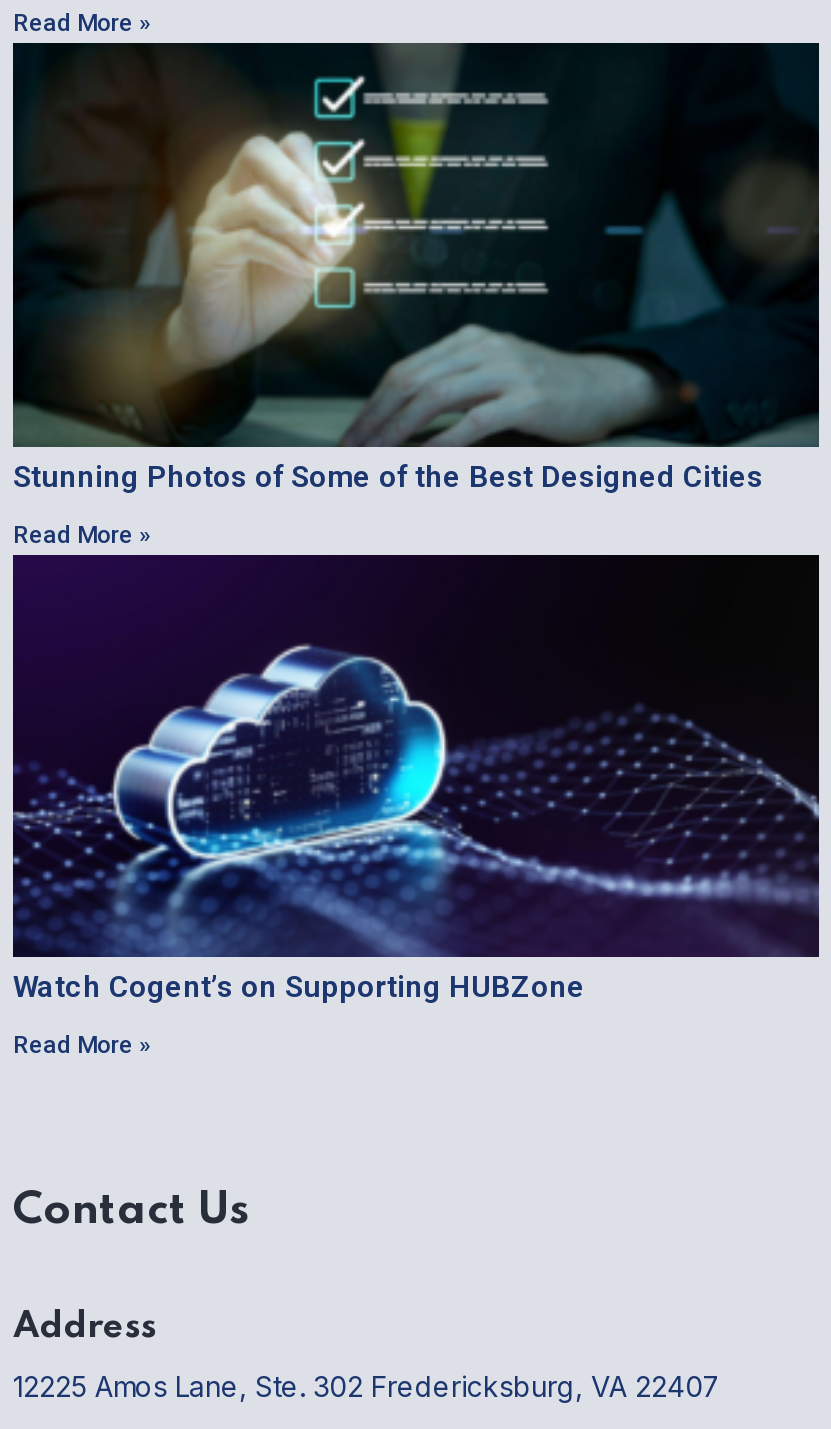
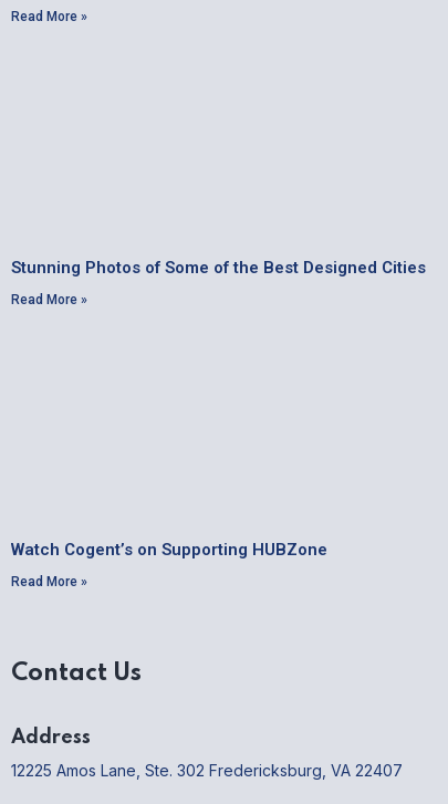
[11,41,821,449] [image] -> none
[11,553,821,959] [image] -> none

